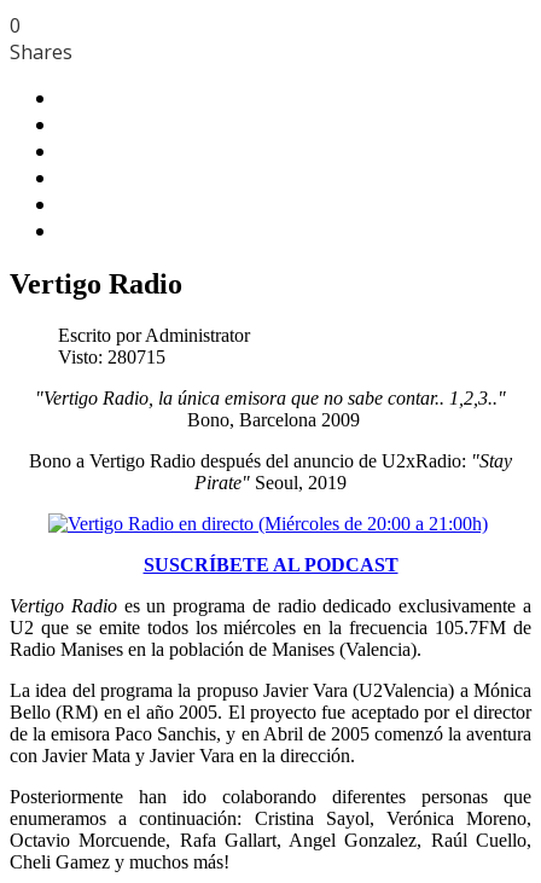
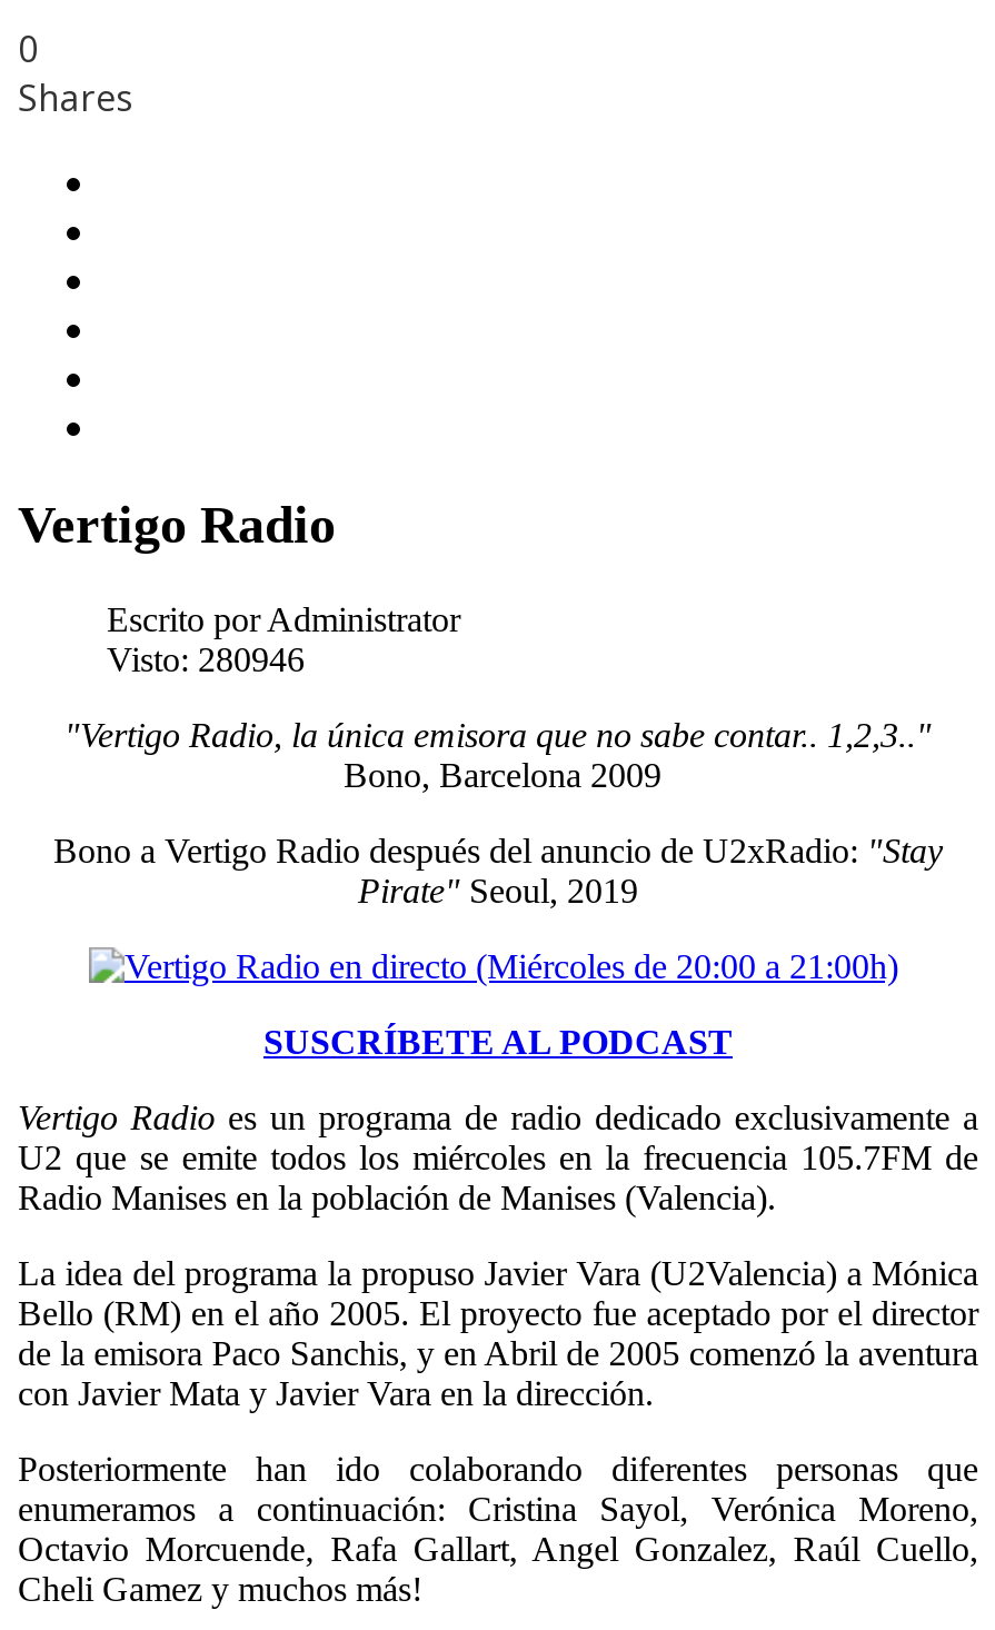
[58,346,165,367] Visto: 280715 -> [107,640,305,678] Visto: 280946

